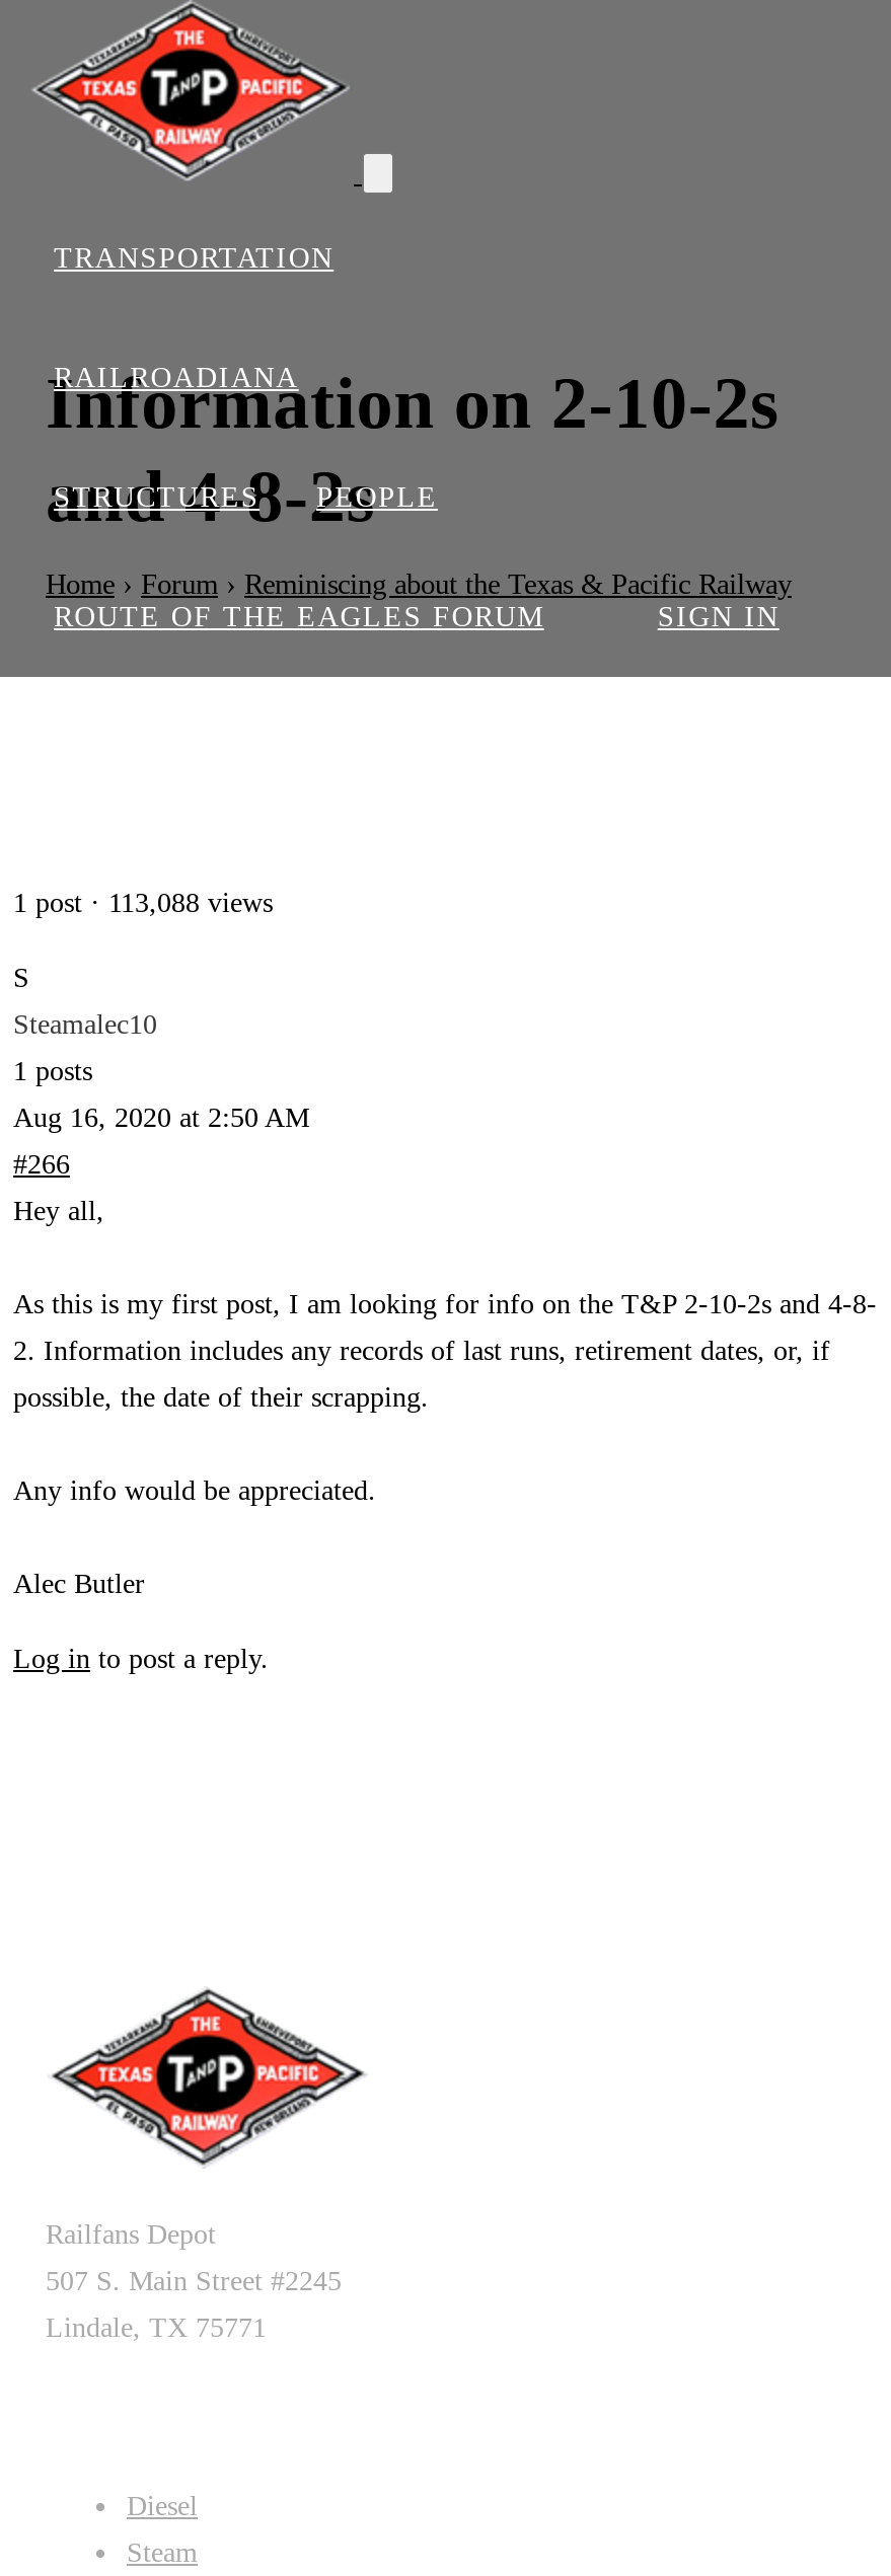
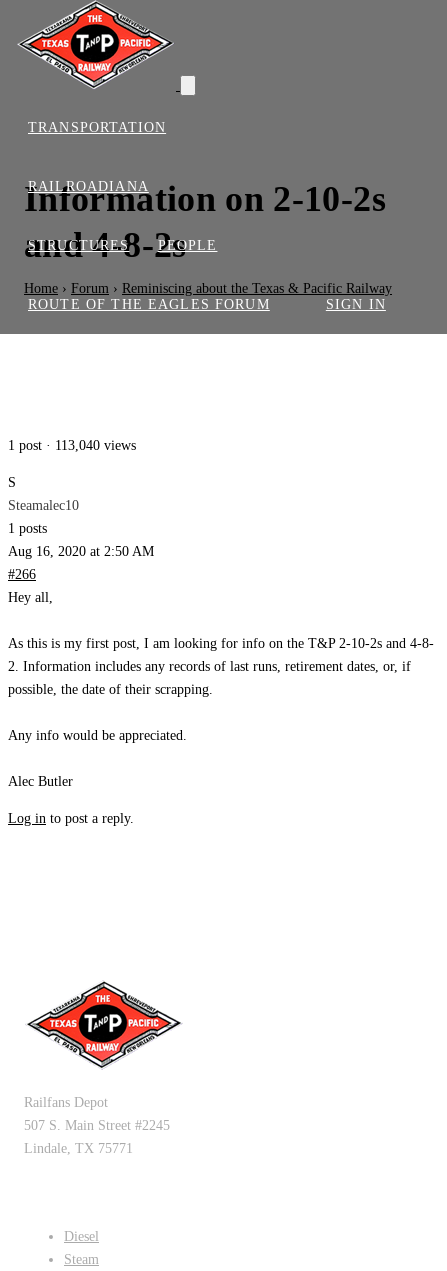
[13,888,273,918] 1 post · 113,088 views -> [8,438,136,453] 1 post · 113,040 views

